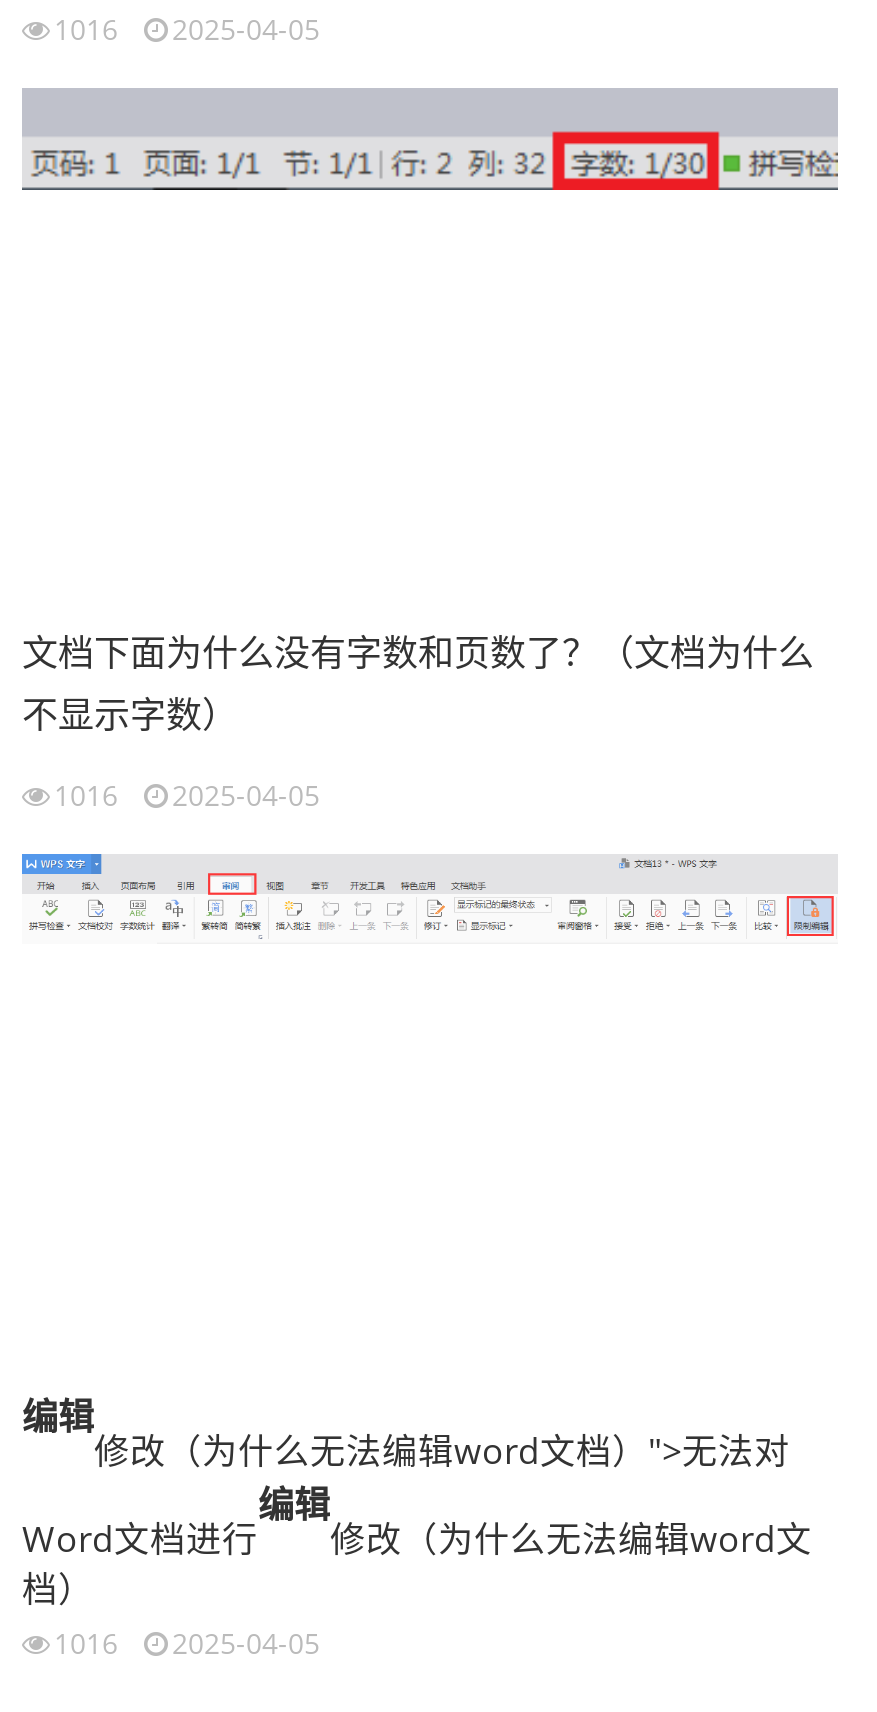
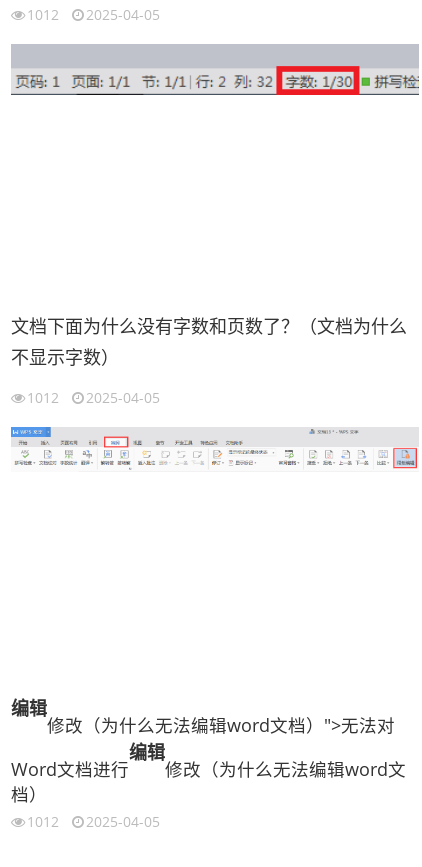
[54,9,320,47] 1016 2025-04-05 -> [27,5,160,24] 1012 2025-04-05
[54,775,320,813] 1016 2025-04-05 -> [27,387,160,406] 1012 2025-04-05
[54,1625,320,1663] 1016 2025-04-05 -> [27,812,160,831] 1012 2025-04-05

